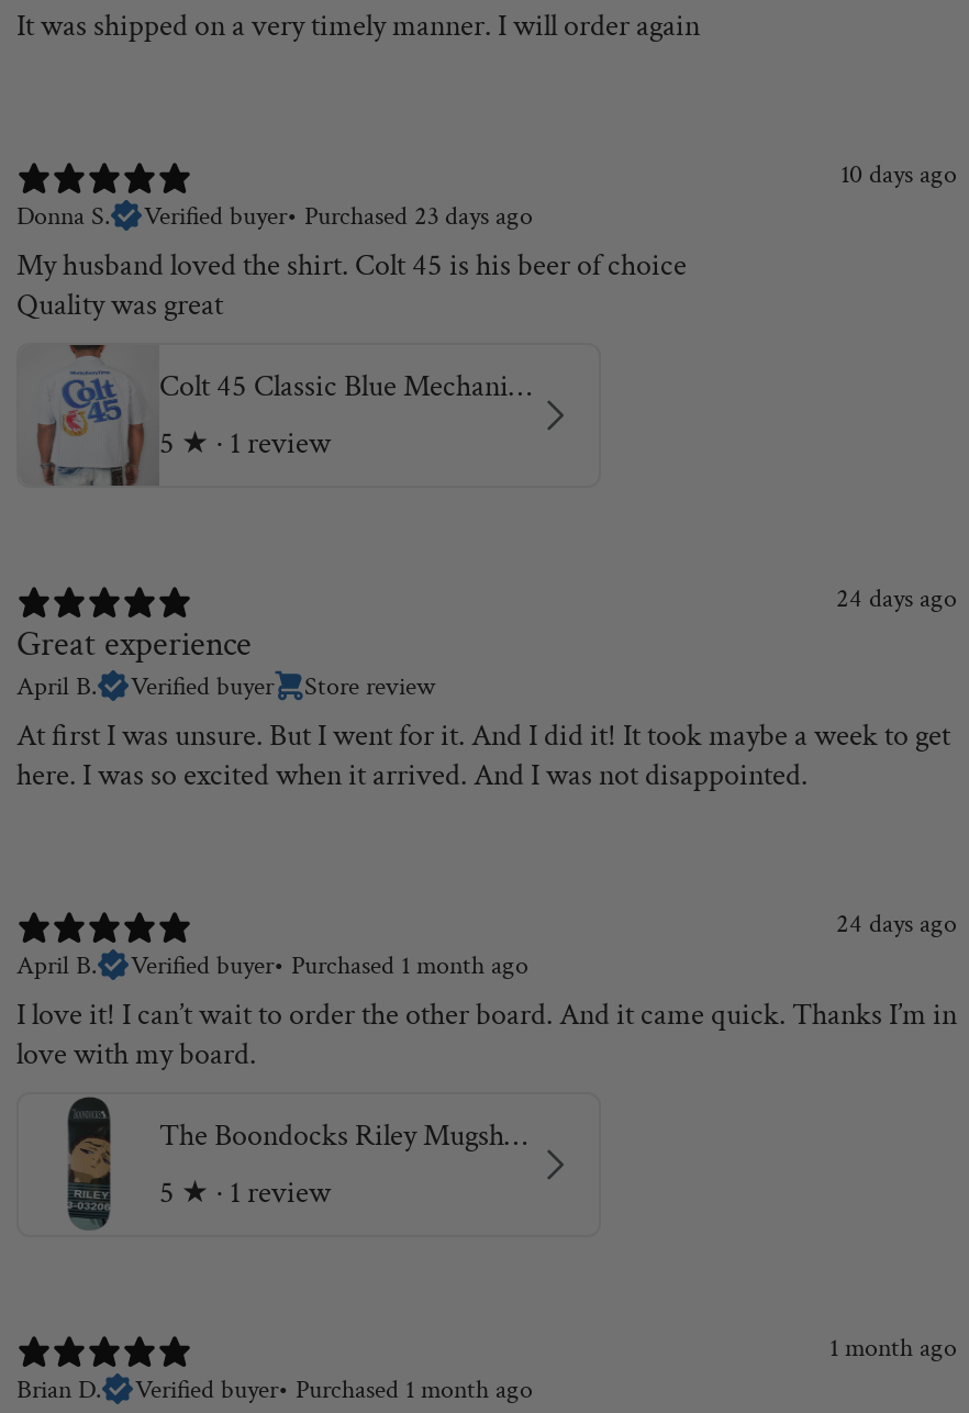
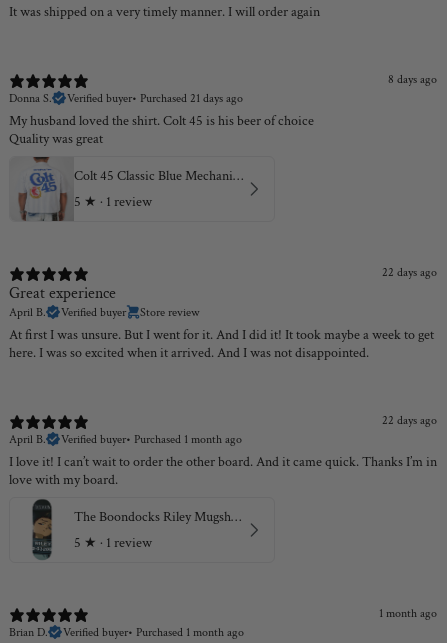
[840,159,957,192] 10 days ago -> [388,72,437,87] 8 days ago
[144,200,533,232] Verified buyer• Purchased 23 days ago -> [67,91,243,106] Verified buyer• Purchased 21 days ago
[836,583,957,616] 24 days ago -> [382,265,437,280] 22 days ago
[836,908,957,941] 24 days ago -> [382,413,437,428] 22 days ago

